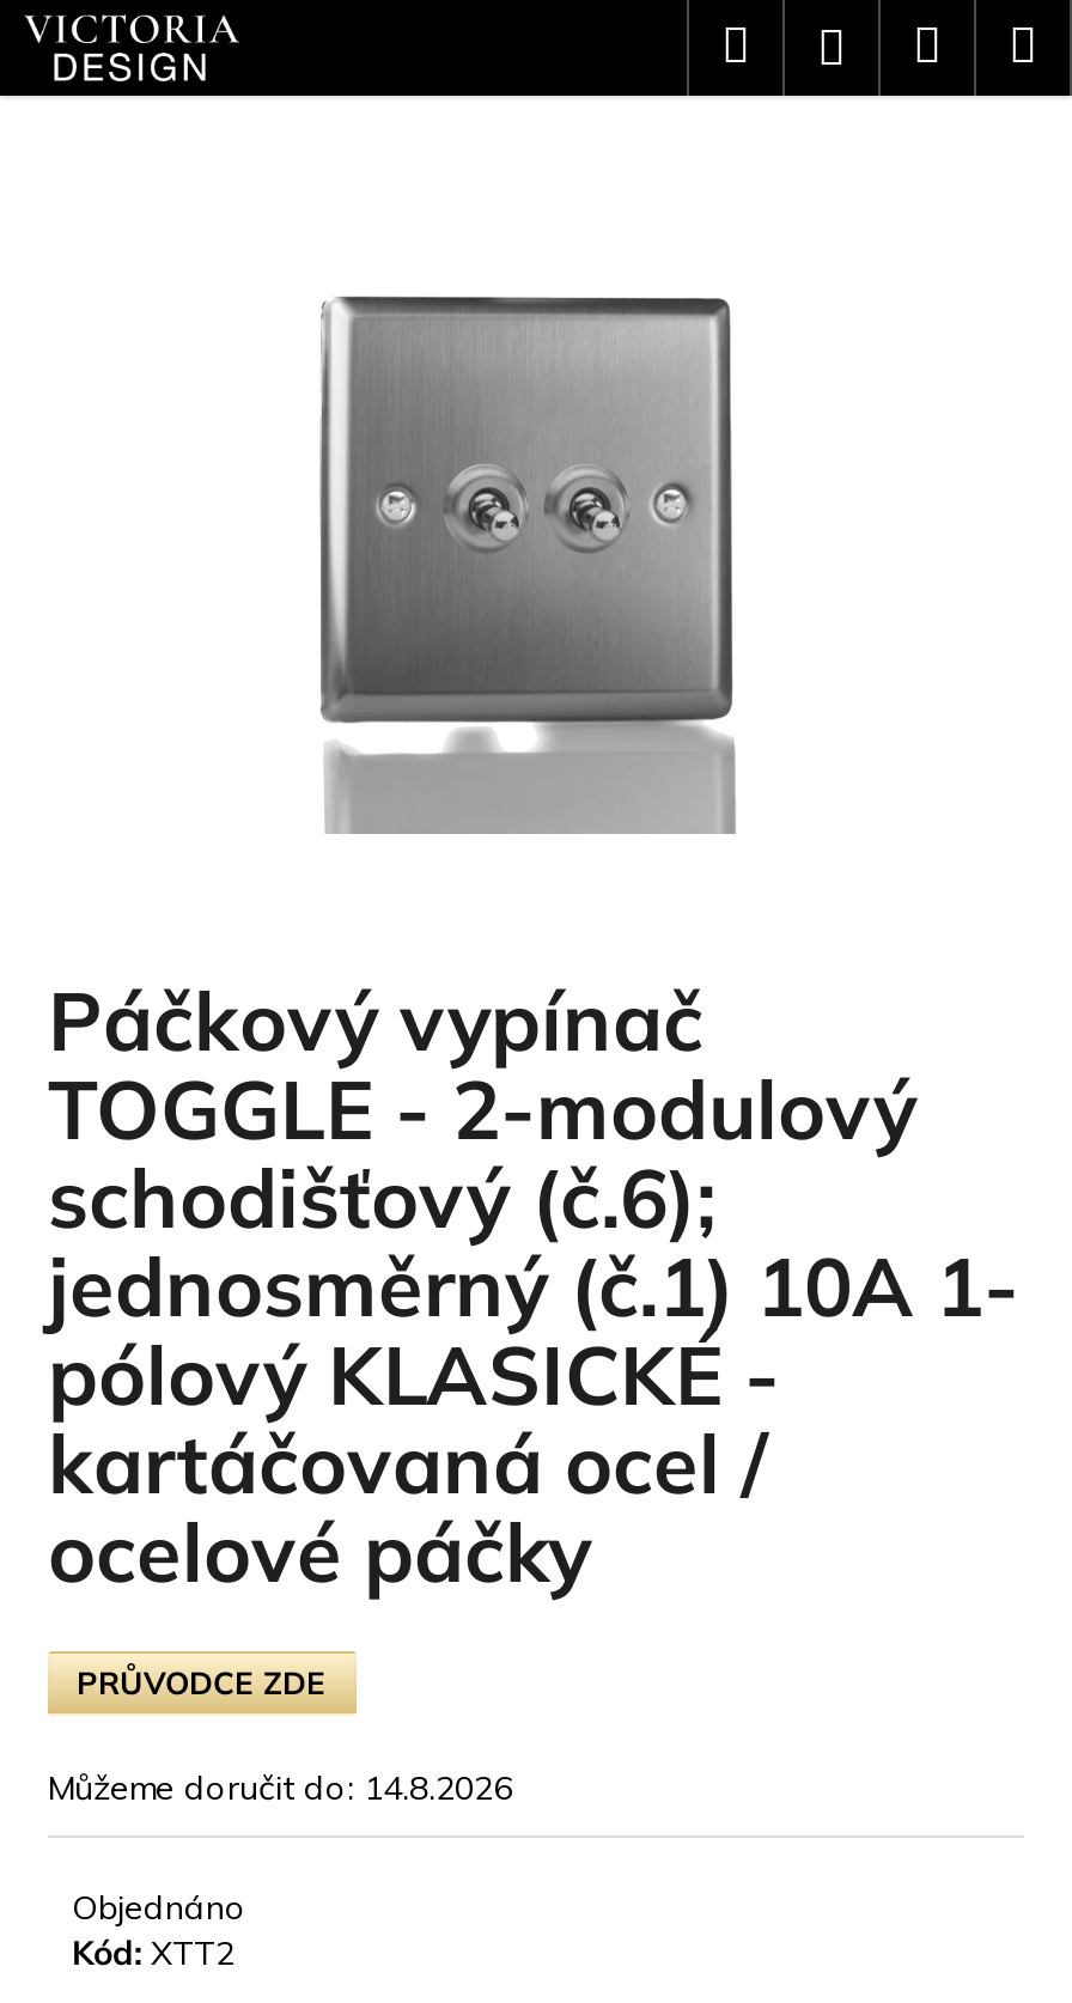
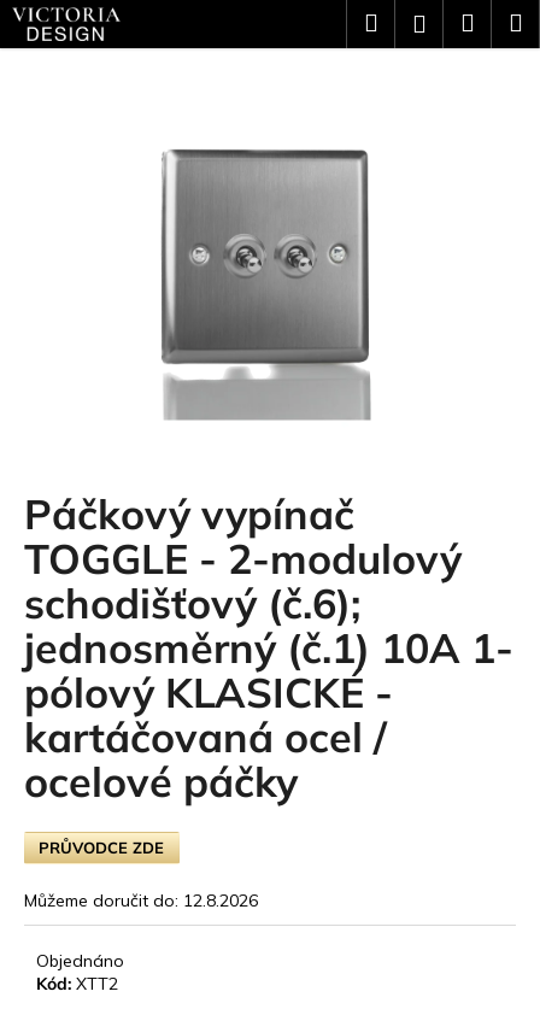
[48,1765,512,1808] Můžeme doručit do: 14.8.2026 -> [24,889,258,911] Můžeme doručit do: 12.8.2026

